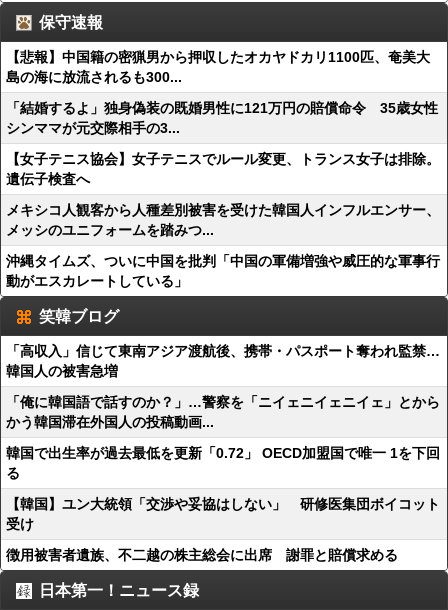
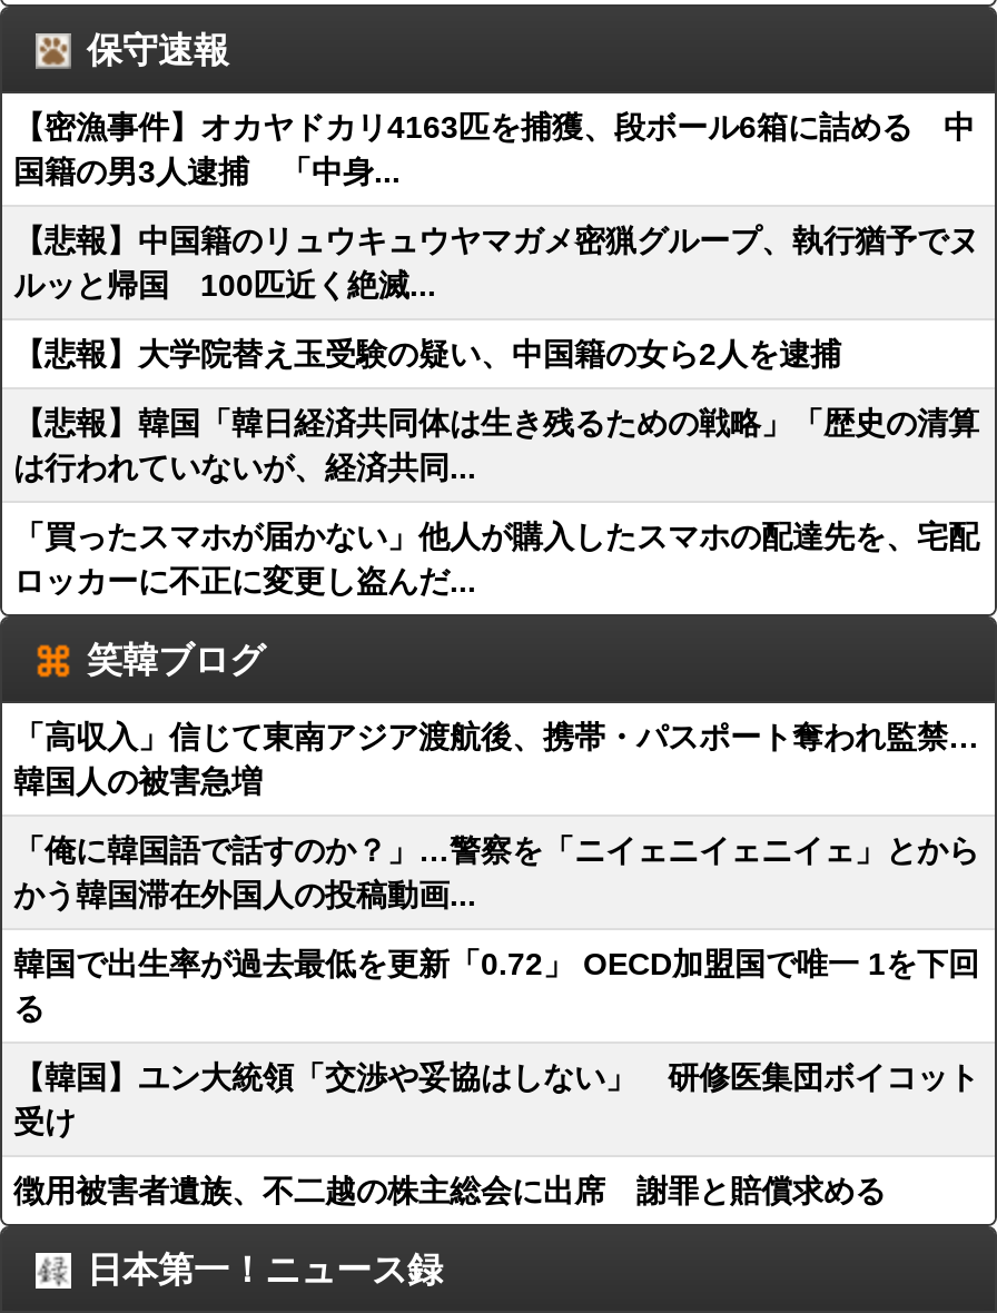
[6,49,430,85] 【悲報】中国籍の密猟男から押収したオカヤドカリ1100匹、奄美大 | 島の海に放流されるも300... -> [13,109,975,189] 【密漁事件】オカヤドカリ4163匹を捕獲、段ボール6箱に詰める 中 | 国籍の男3人逮捕 「中身...
[6,100,438,136] 「結婚するよ」独身偽装の既婚男性に121万円の賠償命令 35歳女性 | シンママが元交際相手の3... -> [13,223,979,303] 【悲報】中国籍のリュウキュウヤマガメ密猟グループ、執行猶予でヌ | ルッと帰国 100匹近く絶滅...
[6,151,440,187] 【女子テニス協会】女子テニスでルール変更、トランス女子は排除。 | 遺伝子検査へ -> [13,336,841,372] 【悲報】大学院替え玉受験の疑い、中国籍の女ら2人を逮捕
[6,202,440,238] メキシコ人観客から人種差別被害を受けた韓国人インフルエンサー、 | メッシのユニフォームを踏みつ... -> [13,405,979,485] 【悲報】韓国「韓日経済共同体は生き残るための戦略」「歴史の清算 | は行われていないが、経済共同...
[6,253,440,289] 沖縄タイムズ、ついに中国を批判「中国の軍備増強や威圧的な軍事行 | 動がエスカレートしている」 -> [13,519,979,599] 「買ったスマホが届かない」他人が購入したスマホの配達先を、宅配 | ロッカーに不正に変更し盗んだ...

